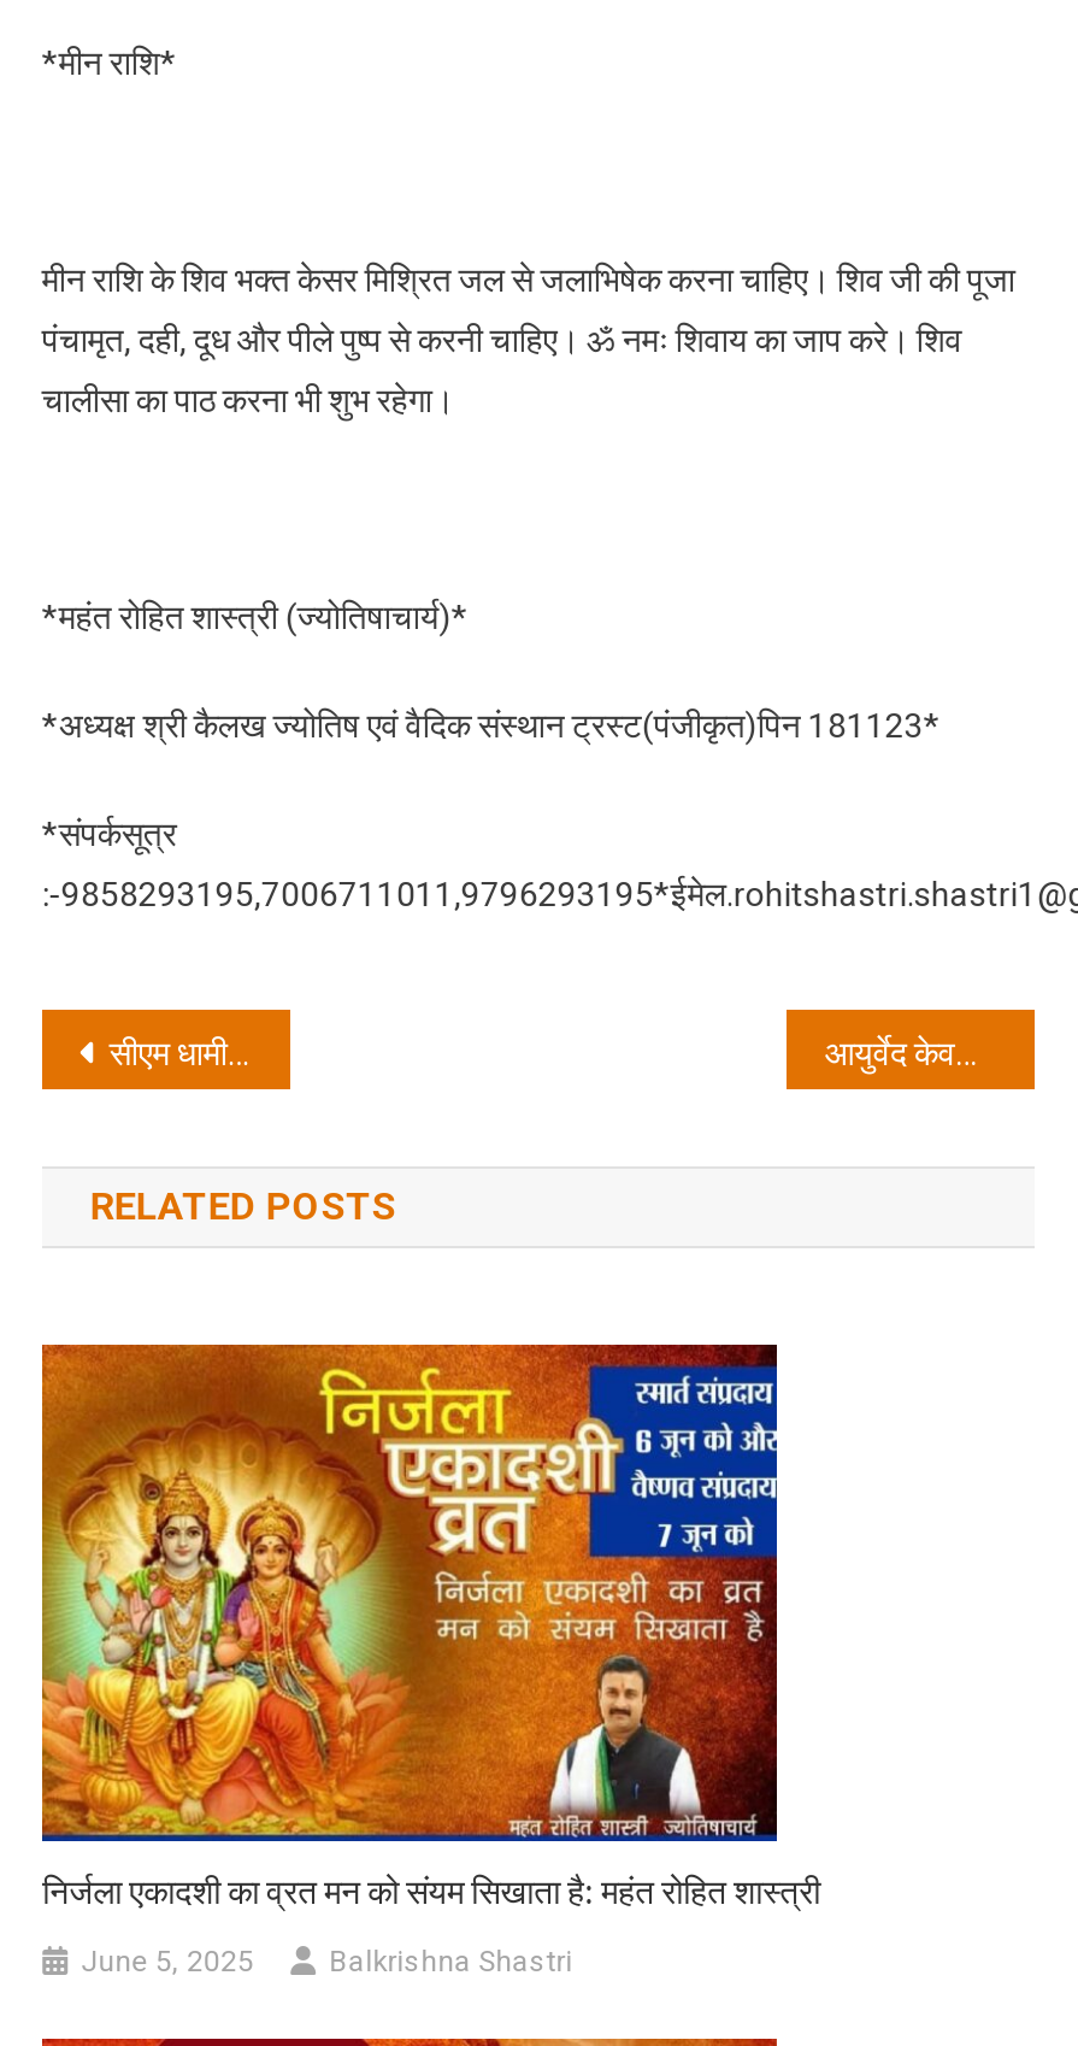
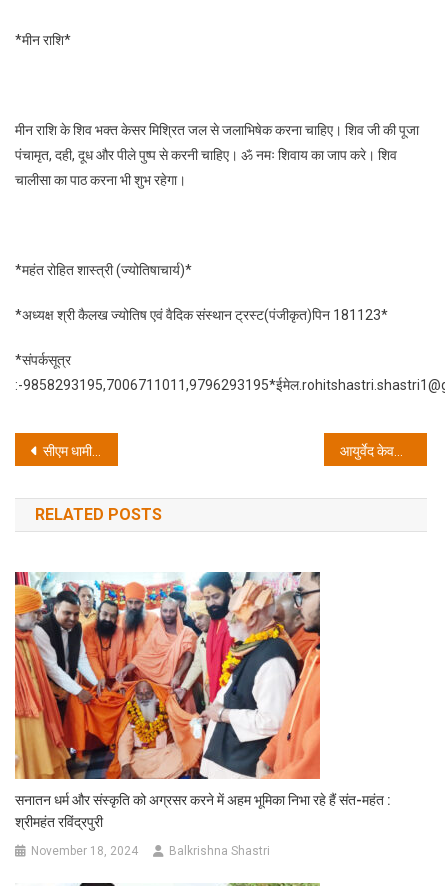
[42,1342,820,1910] [image] | निर्जला एकादशी का व्रत मन को संयम सिखाता है: महंत रोहित शास्त्री -> [14,571,391,830] [image] | सनातन धर्म और संस्कृति को अग्रसर करने में अहम भूमिका निभा रहे हैं संत-महंत : | श्रीमहंत रविंद्रपुरी
[81,1944,254,1978] June 5, 2025 -> [31,844,138,858] November 18, 2024

